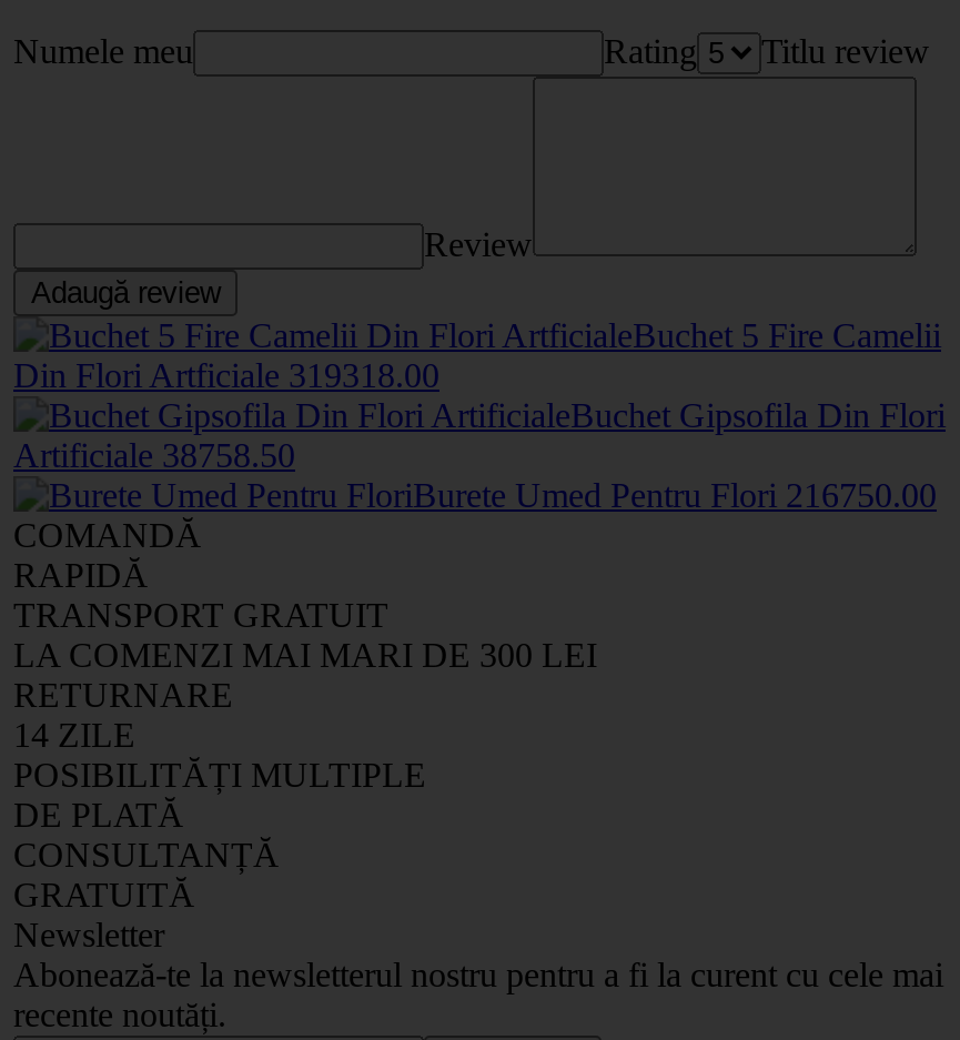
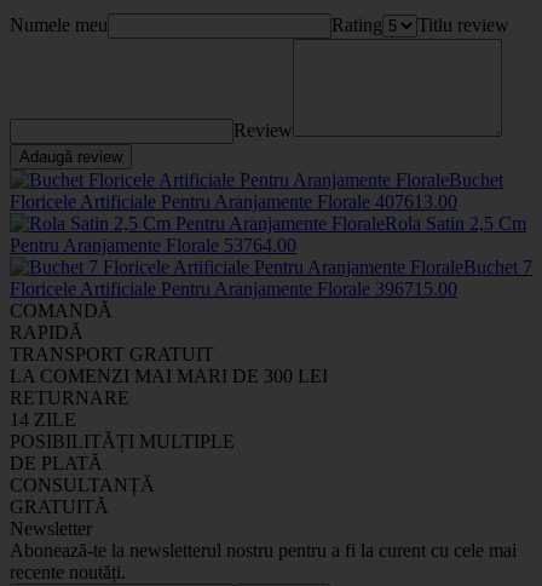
[13,316,946,513] Buchet 5 Fire Camelii | Din Flori Artficiale 319318.00 | Buchet Gipsofila Din Flori | Artificiale 38758.50 | Burete Umed Pentru Flori 216750.00 -> [10,169,532,299] Buchet | Floricele Artificiale Pentru Aranjamente Florale 407613.00 | Rola Satin 2,5 Cm | Pentru Aranjamente Florale 53764.00 | Buchet 7 | Floricele Artificiale Pentru Aranjamente Florale 396715.00

